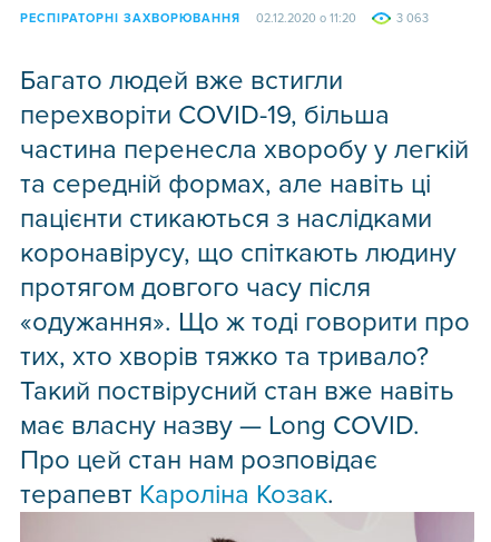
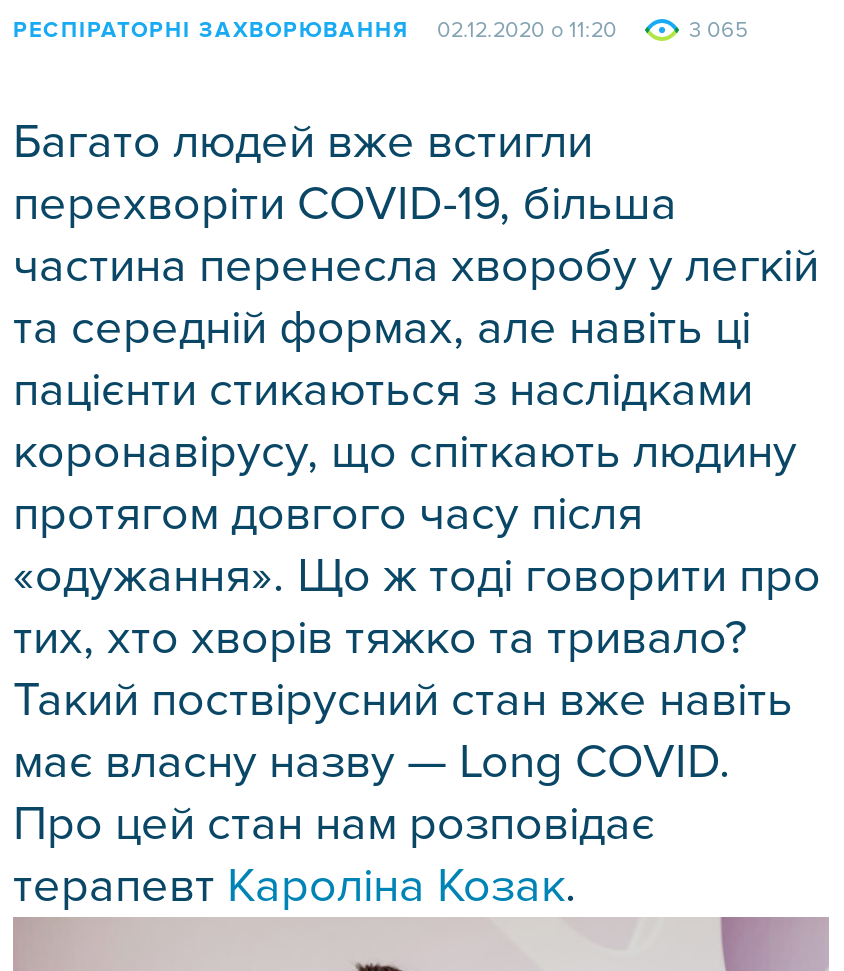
[396,11,429,26] 3 063 -> [689,17,747,43] 3 065

